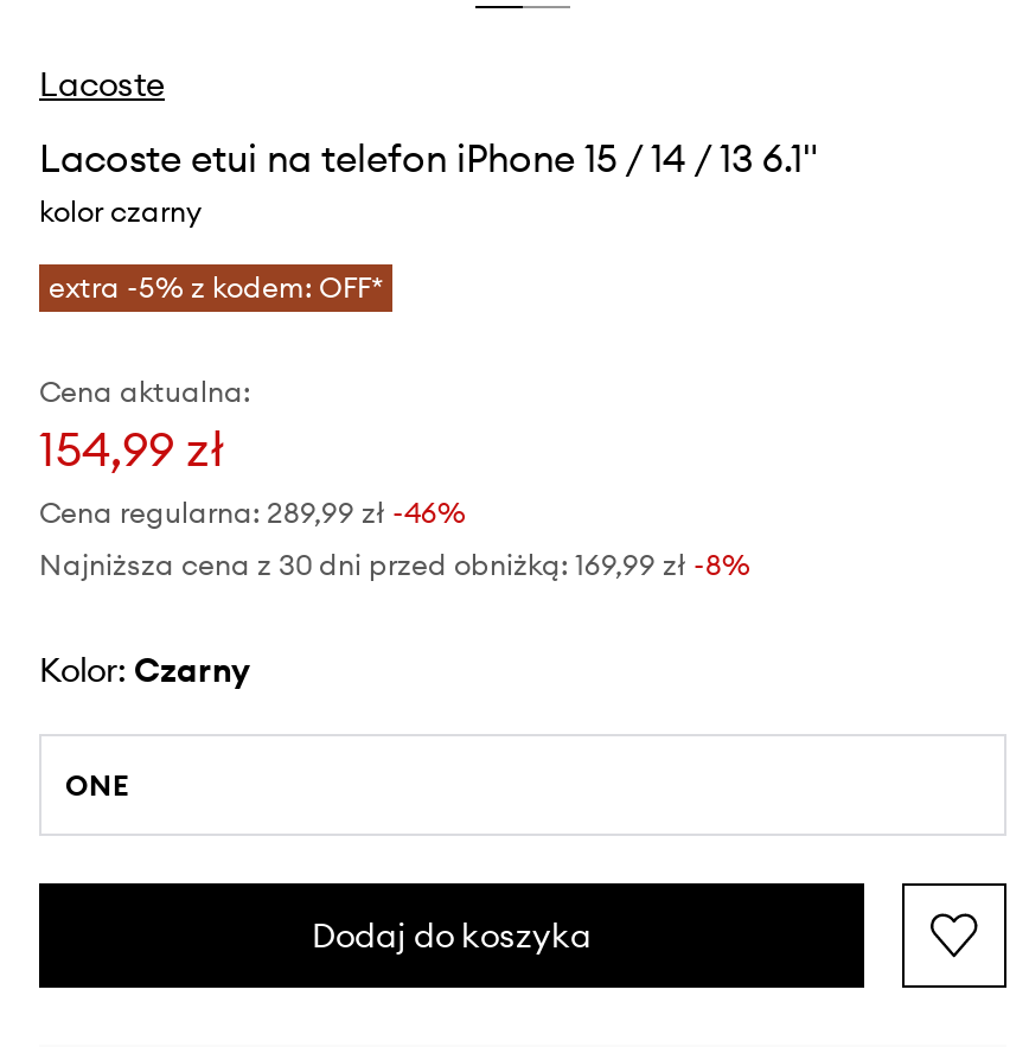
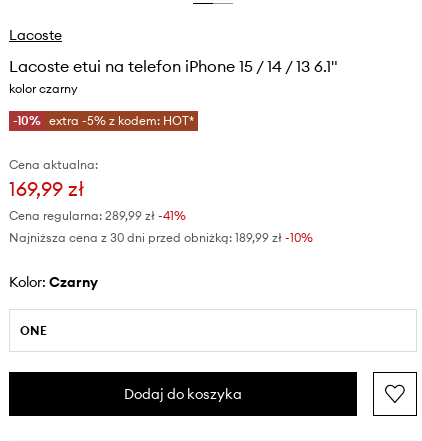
[49,269,383,305] extra -5% z kodem: OFF* -> [13,113,194,128] -10% extra -5% z kodem: HOT*
[39,419,224,478] 154,99 zł -> [9,176,84,201] 169,99 zł
[39,495,466,530] Cena regularna: 289,99 zł -46% -> [9,208,186,223] Cena regularna: 289,99 zł -41%
[39,547,750,582] Najniższa cena z 30 dni przed obniżką: 169,99 zł -8% -> [9,230,313,245] Najniższa cena z 30 dni przed obniżką: 189,99 zł -10%

